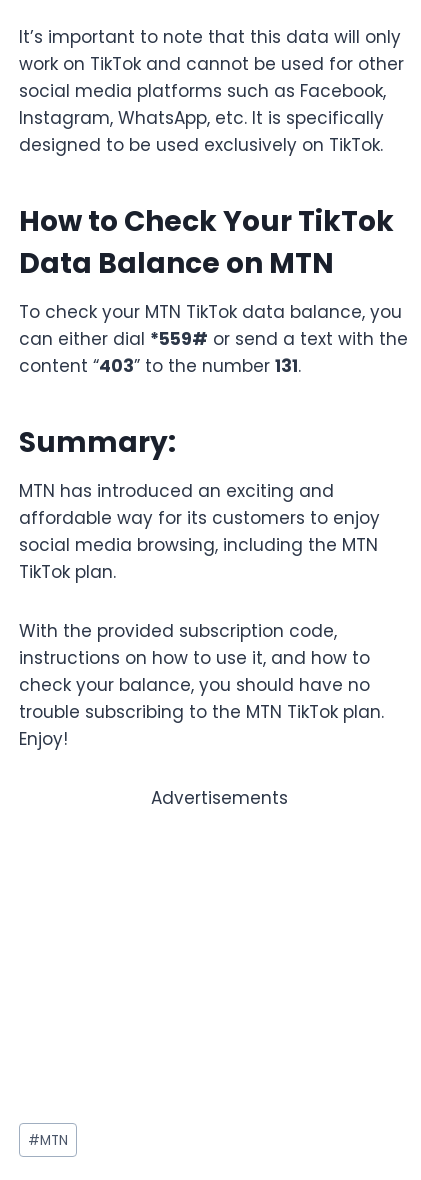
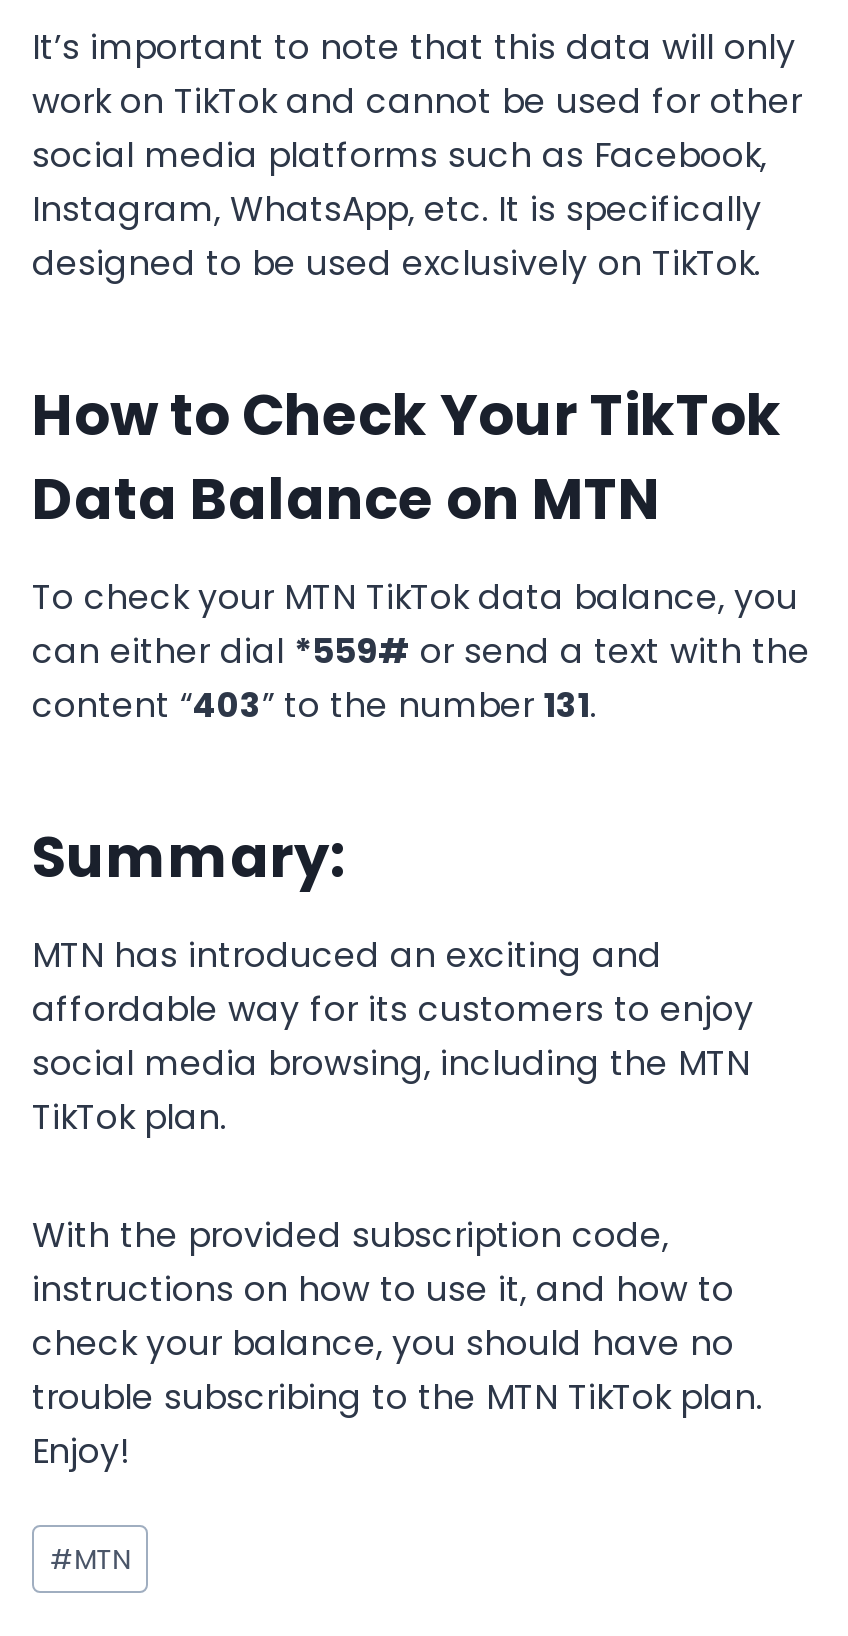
[150,786,287,810] Advertisements -> none

